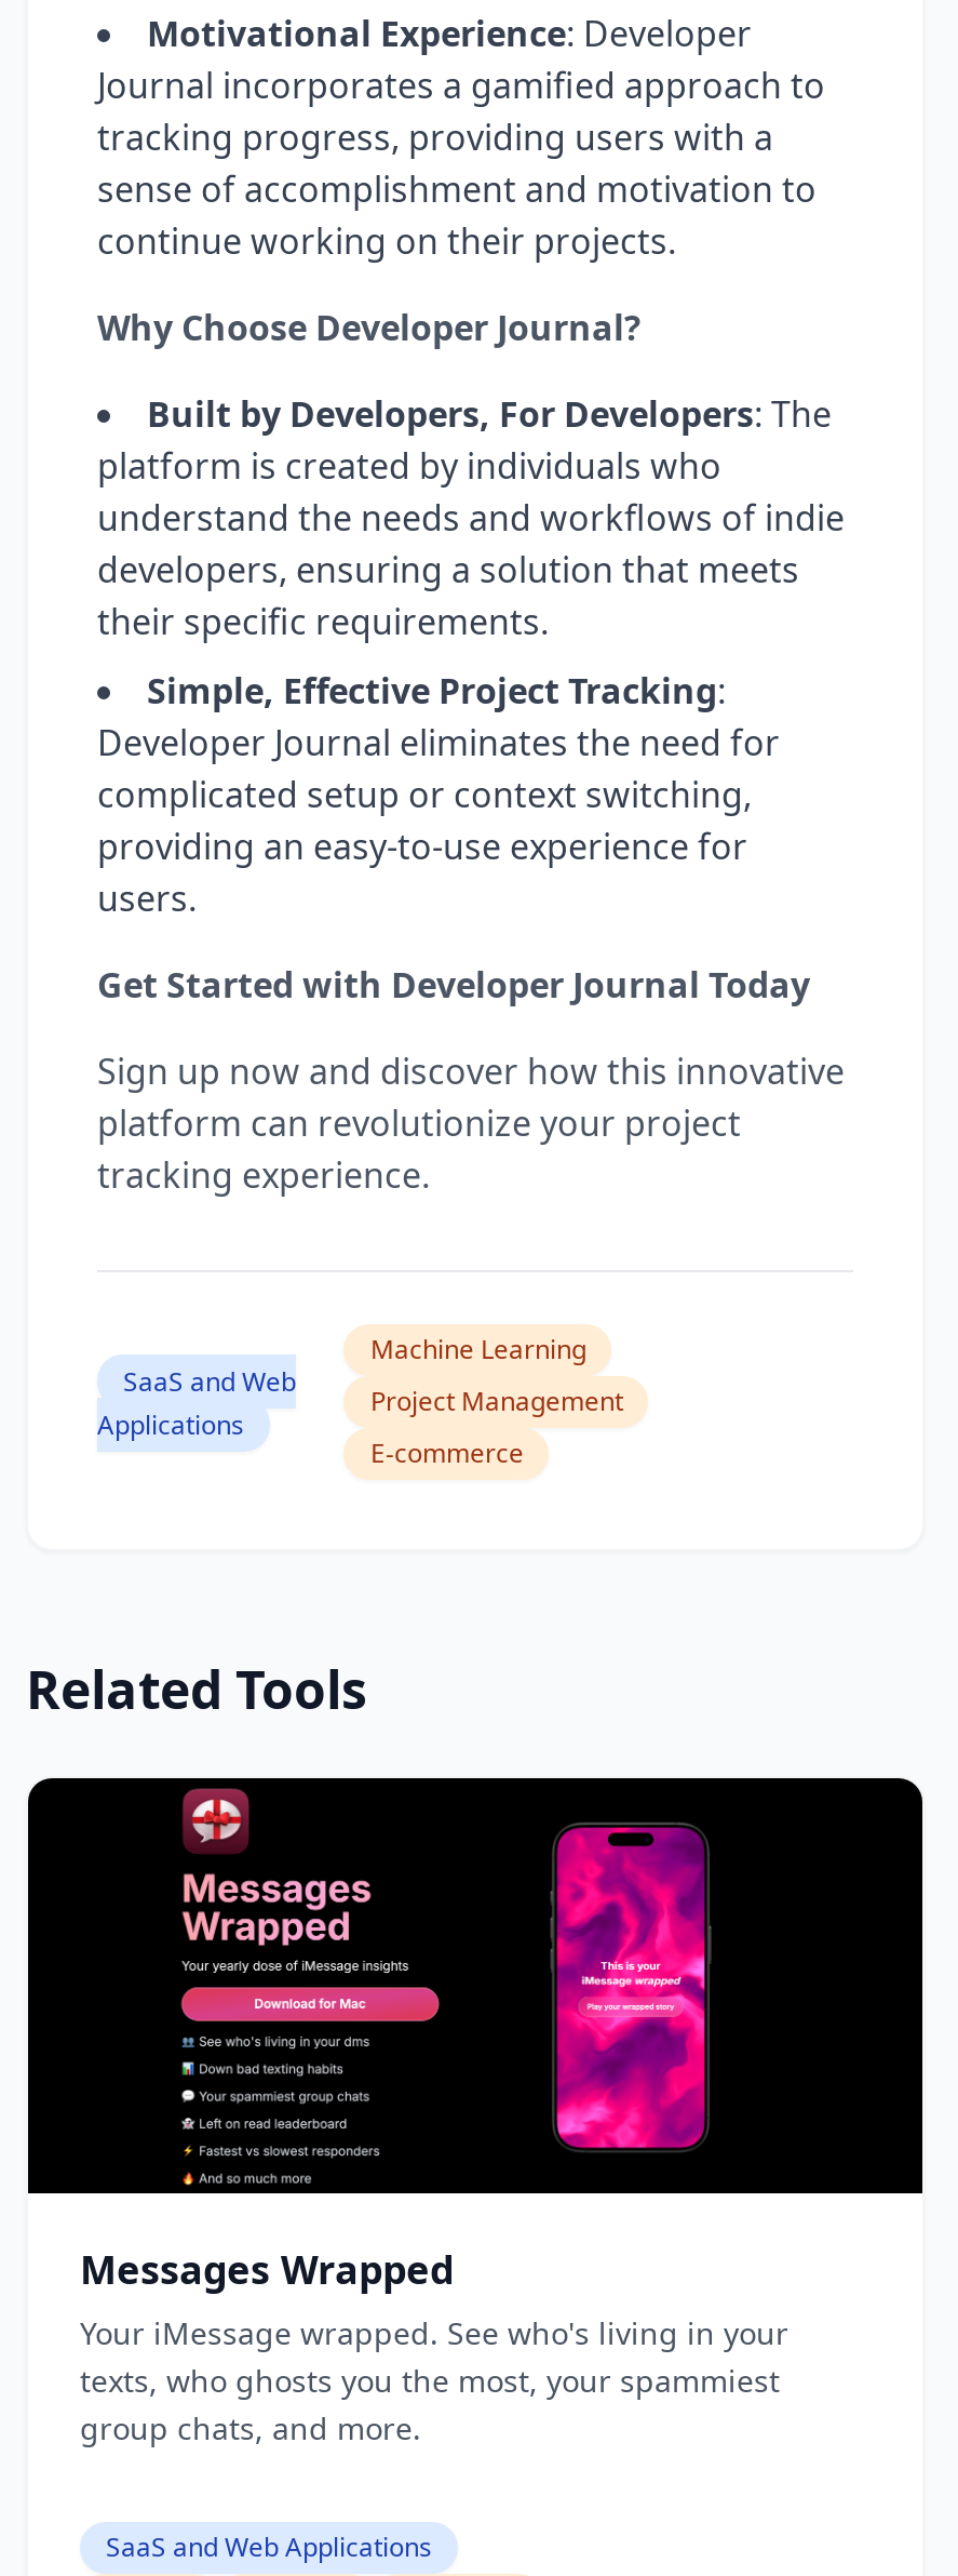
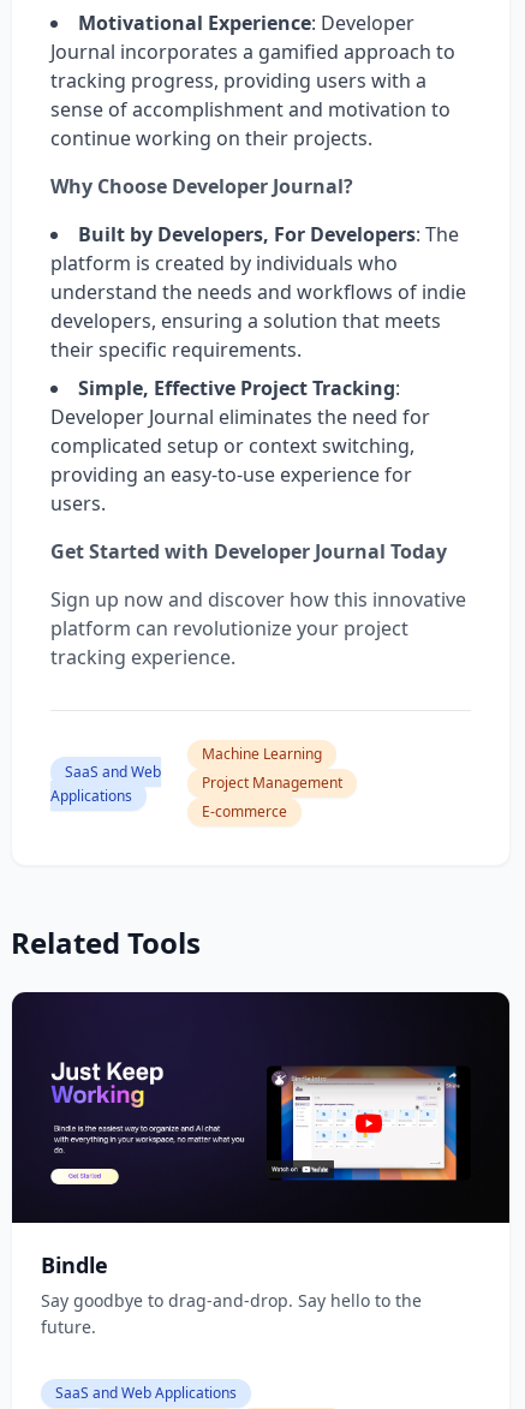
[32,1778,827,2448] [image] | Messages Wrapped | Your iMessage wrapped. See who's living in your | texts, who ghosts you the most, your spammiest | group chats, and more. -> [13,992,460,1338] [image] | Bindle | Say goodbye to drag-and-drop. Say hello to the | future.

